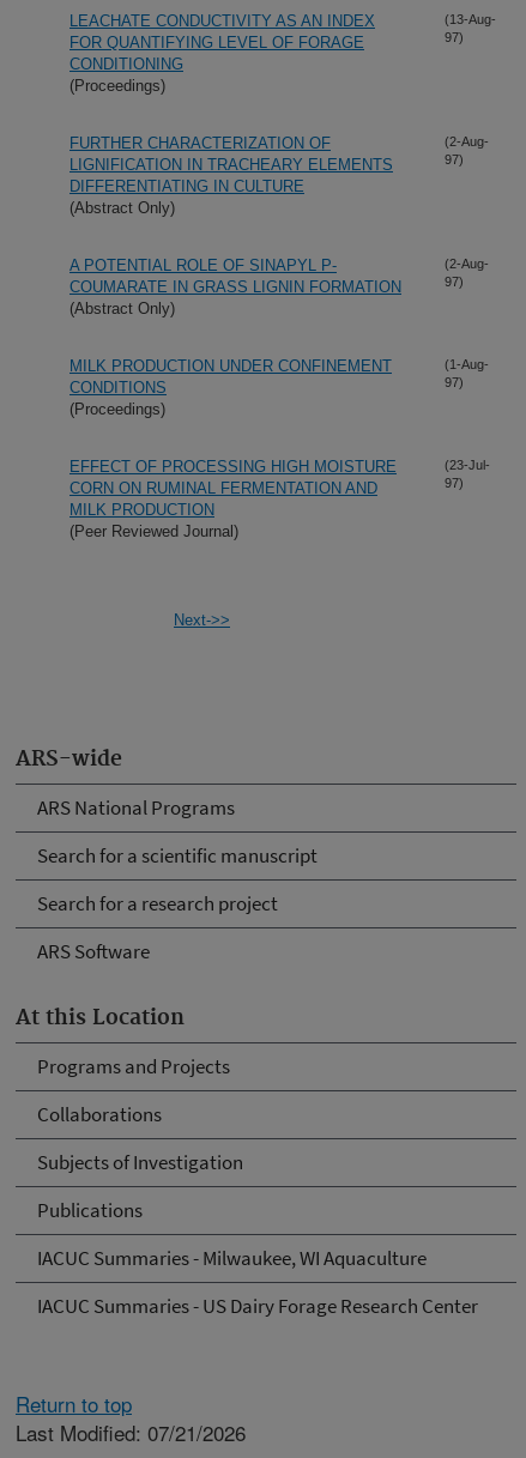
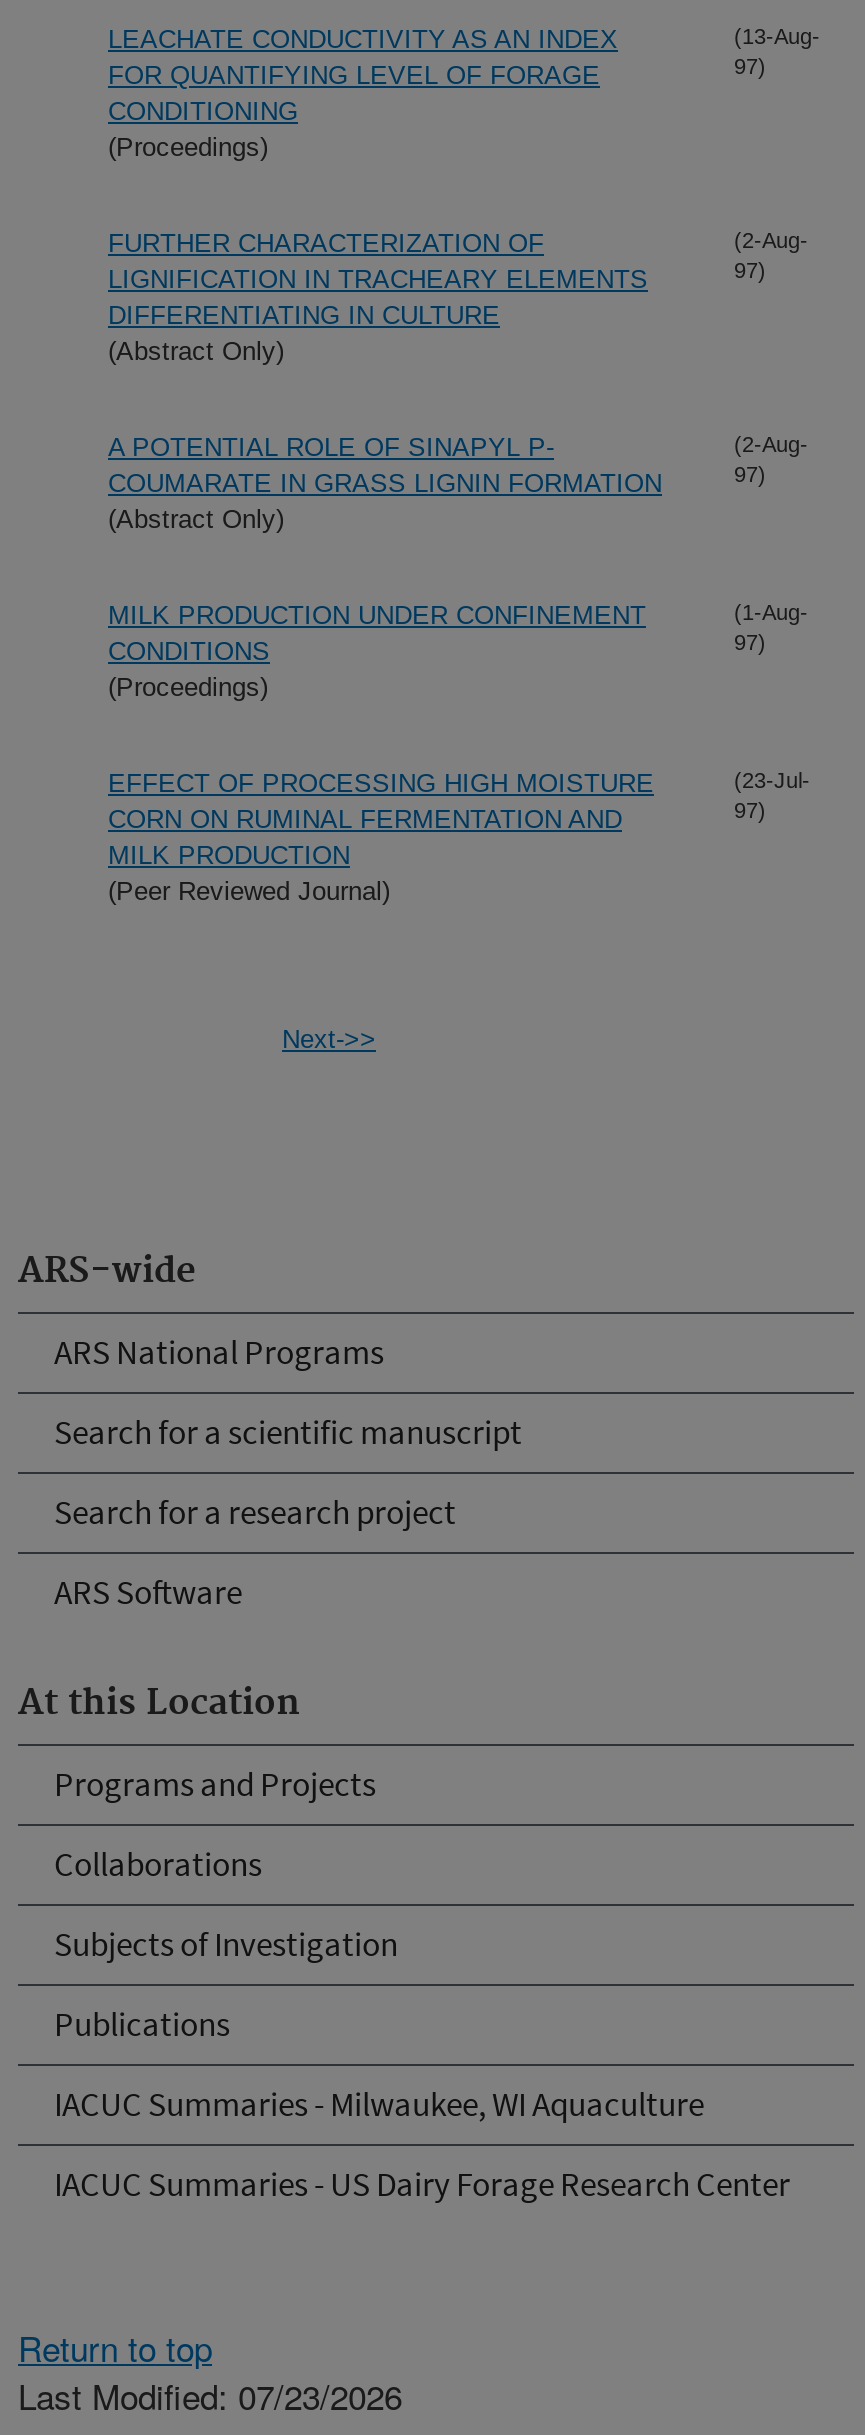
[16,1417,246,1447] Last Modified: 07/21/2026 -> [18,2369,402,2419] Last Modified: 07/23/2026

